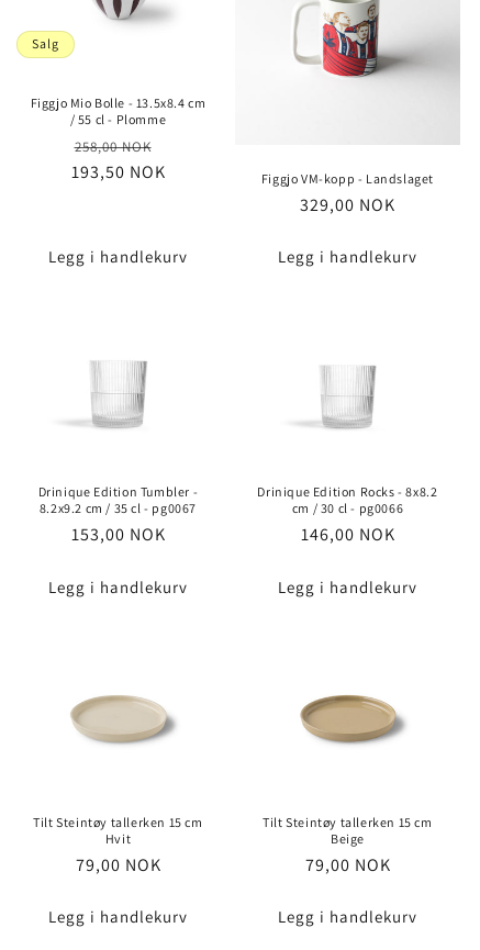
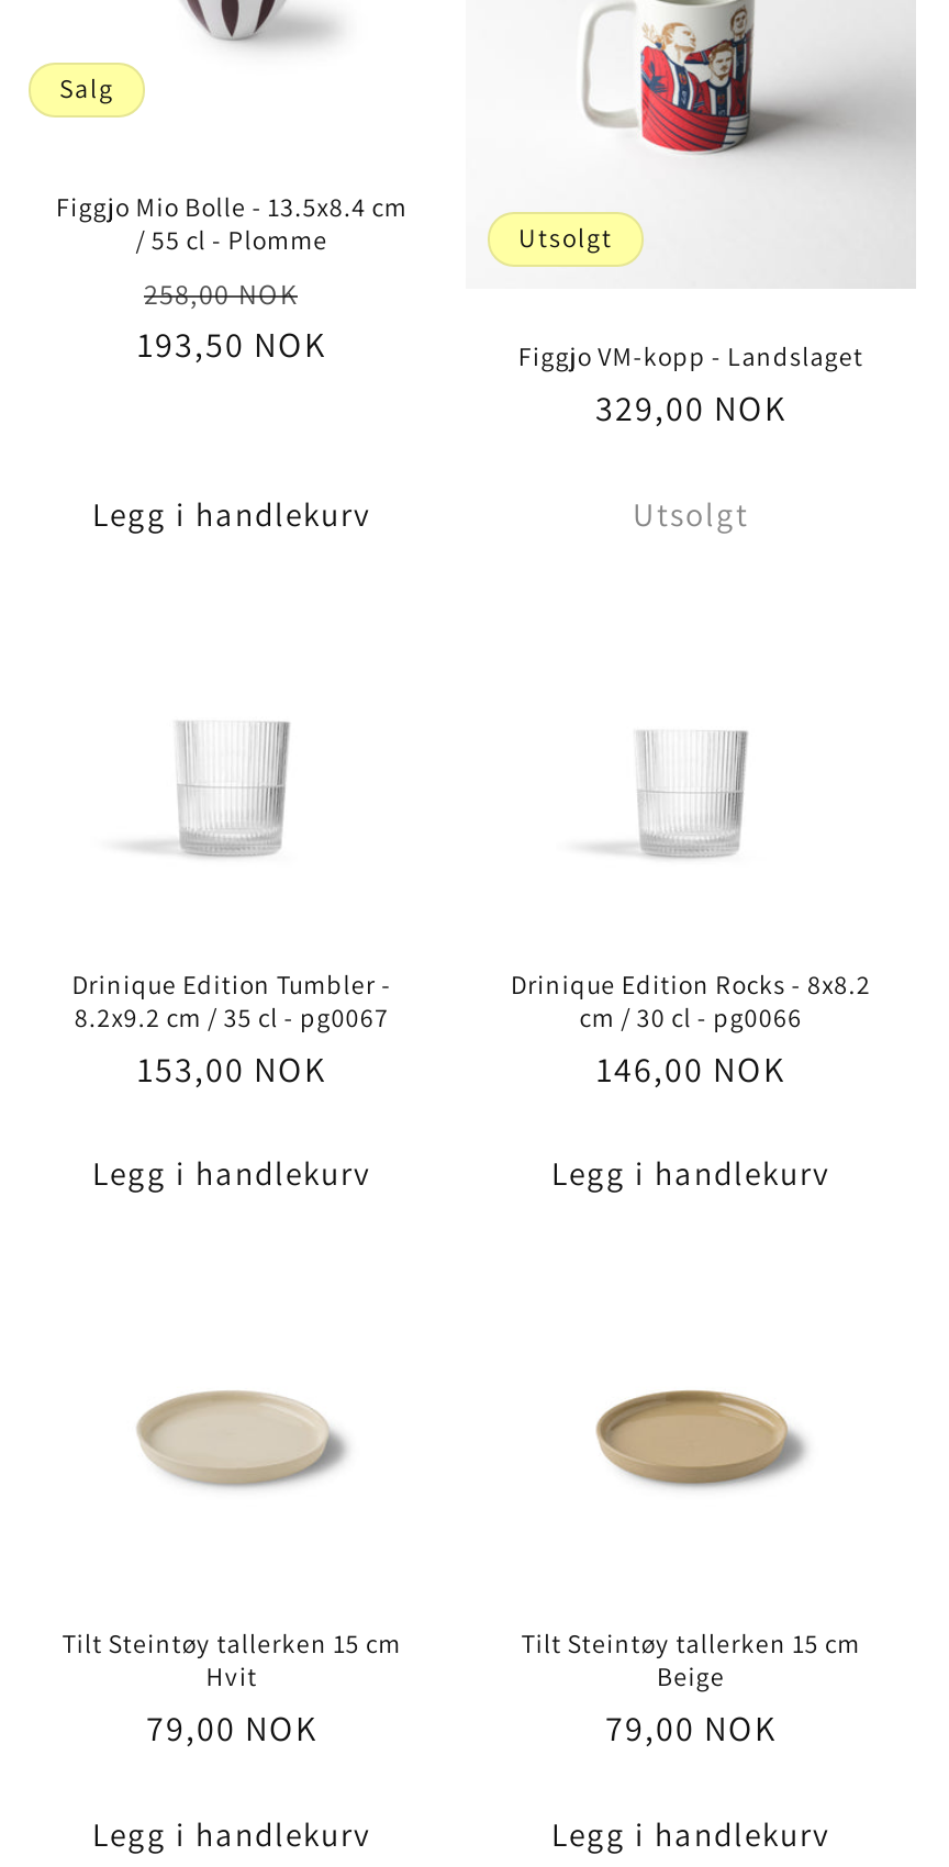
none -> [518,221,613,254] Utsolgt
[278,246,417,267] Legg i handlekurv -> [633,492,749,534] Utsolgt

